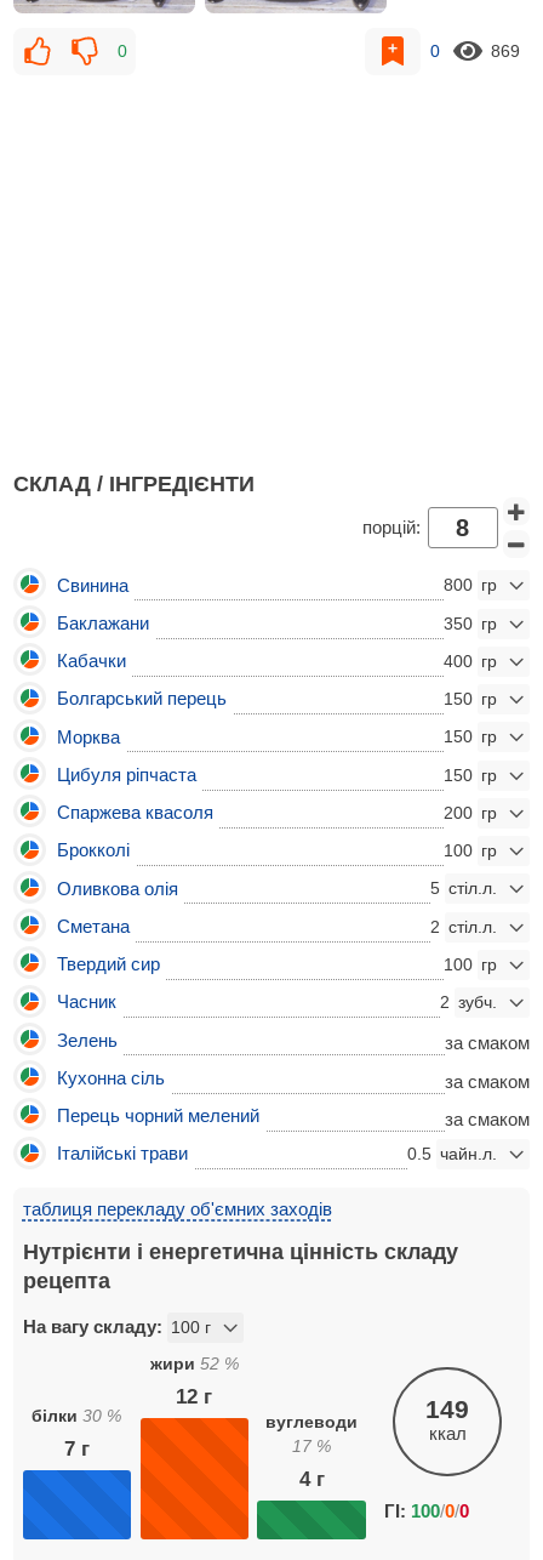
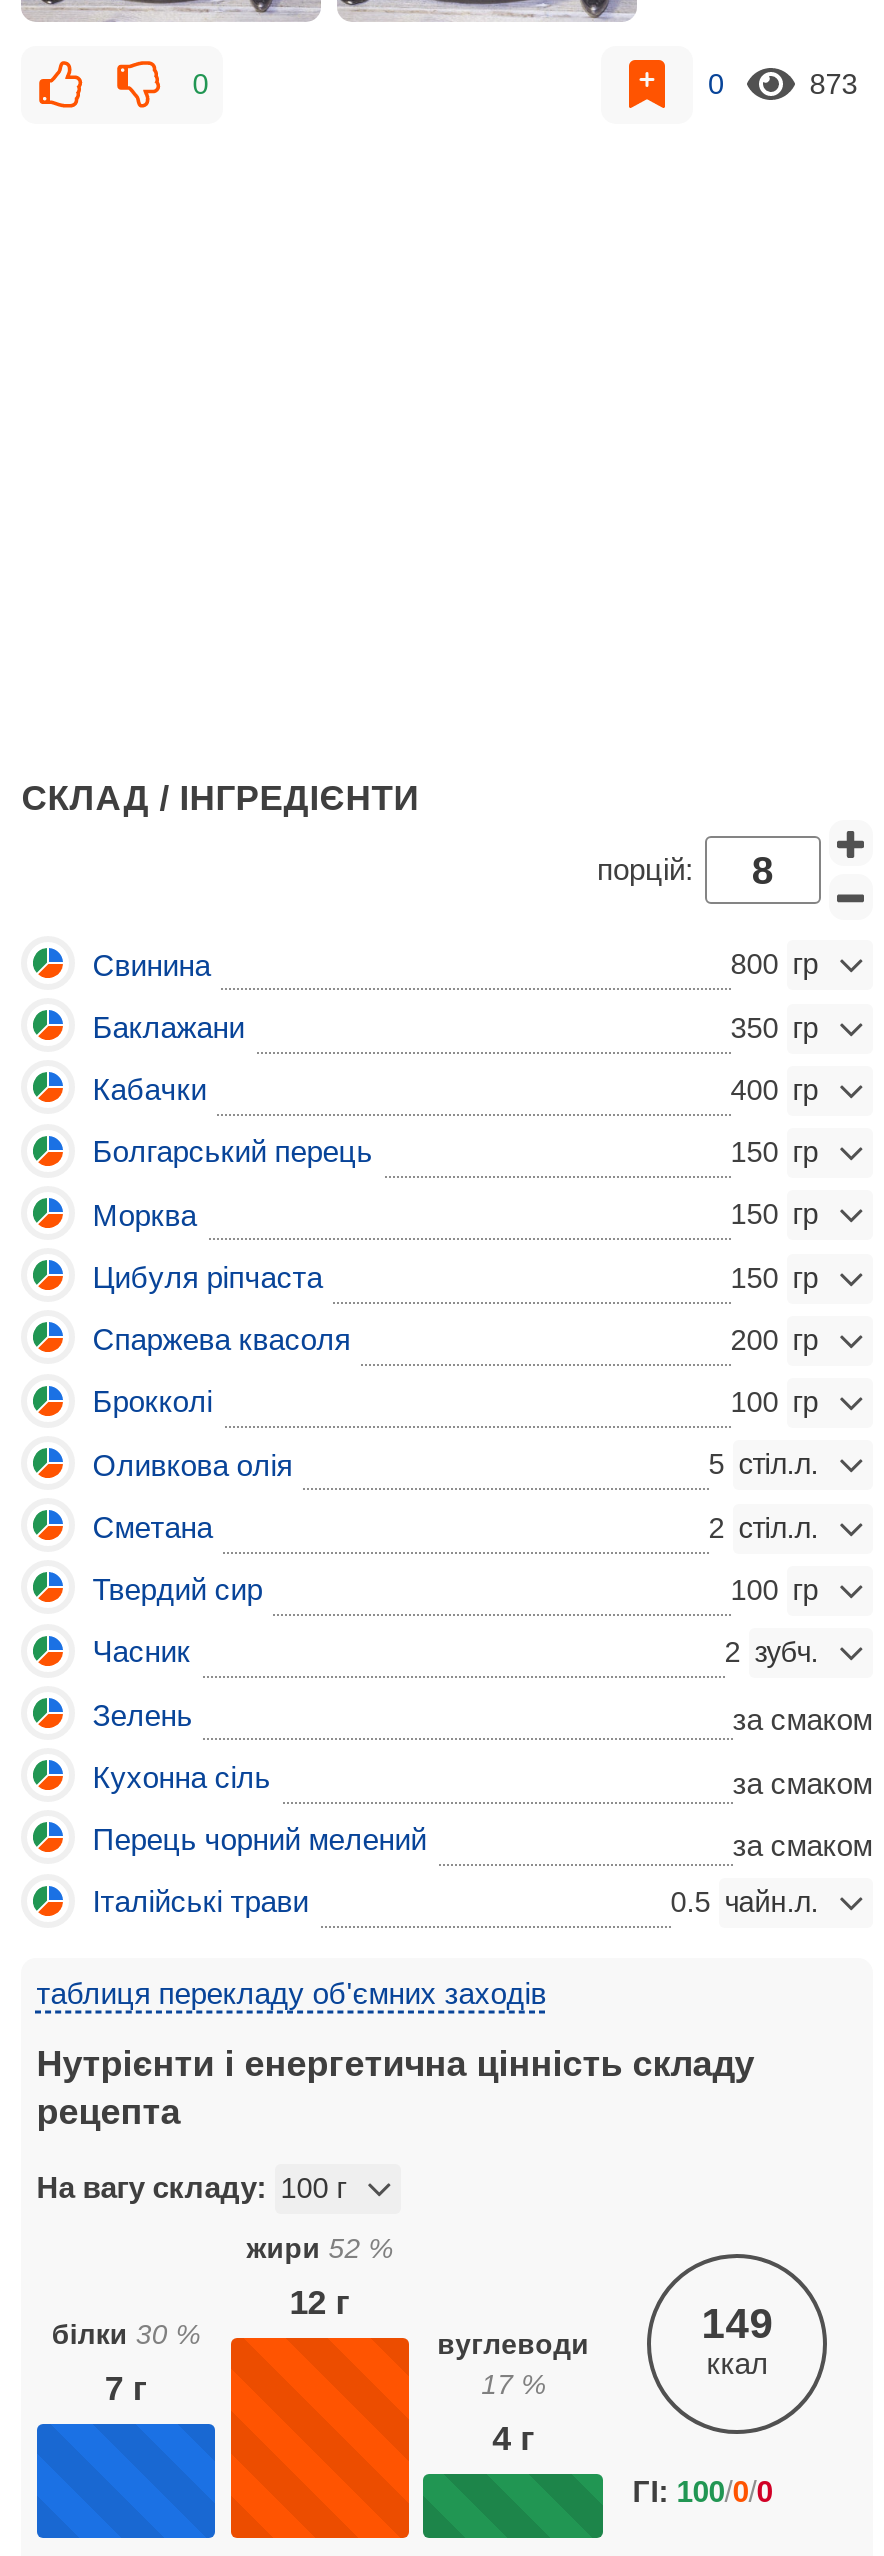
[491,41,520,61] 869 -> [809,68,857,100] 873

